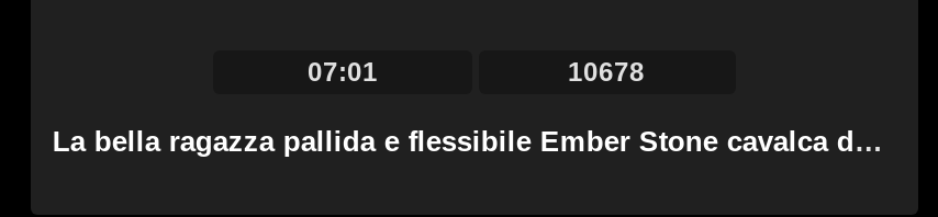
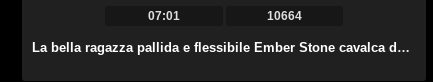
[568,58,645,88] 10678 -> [266,9,301,23] 10664

